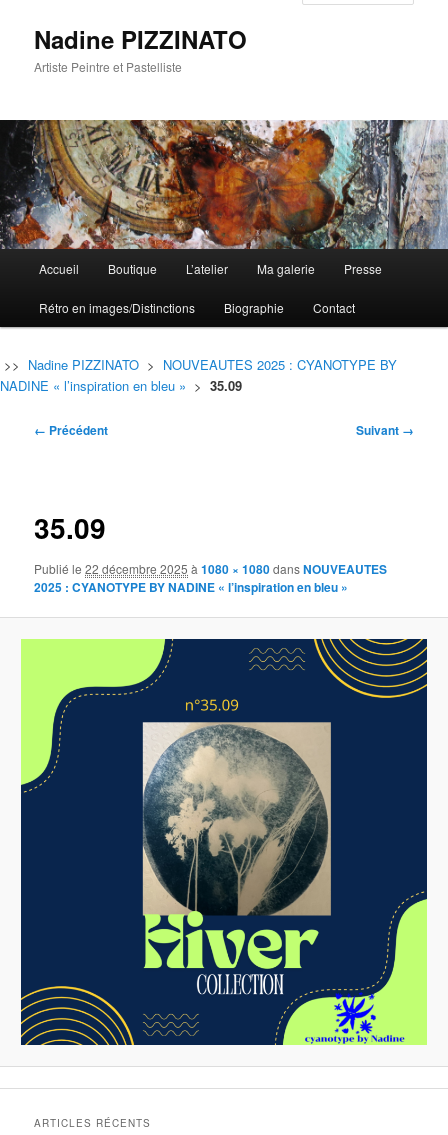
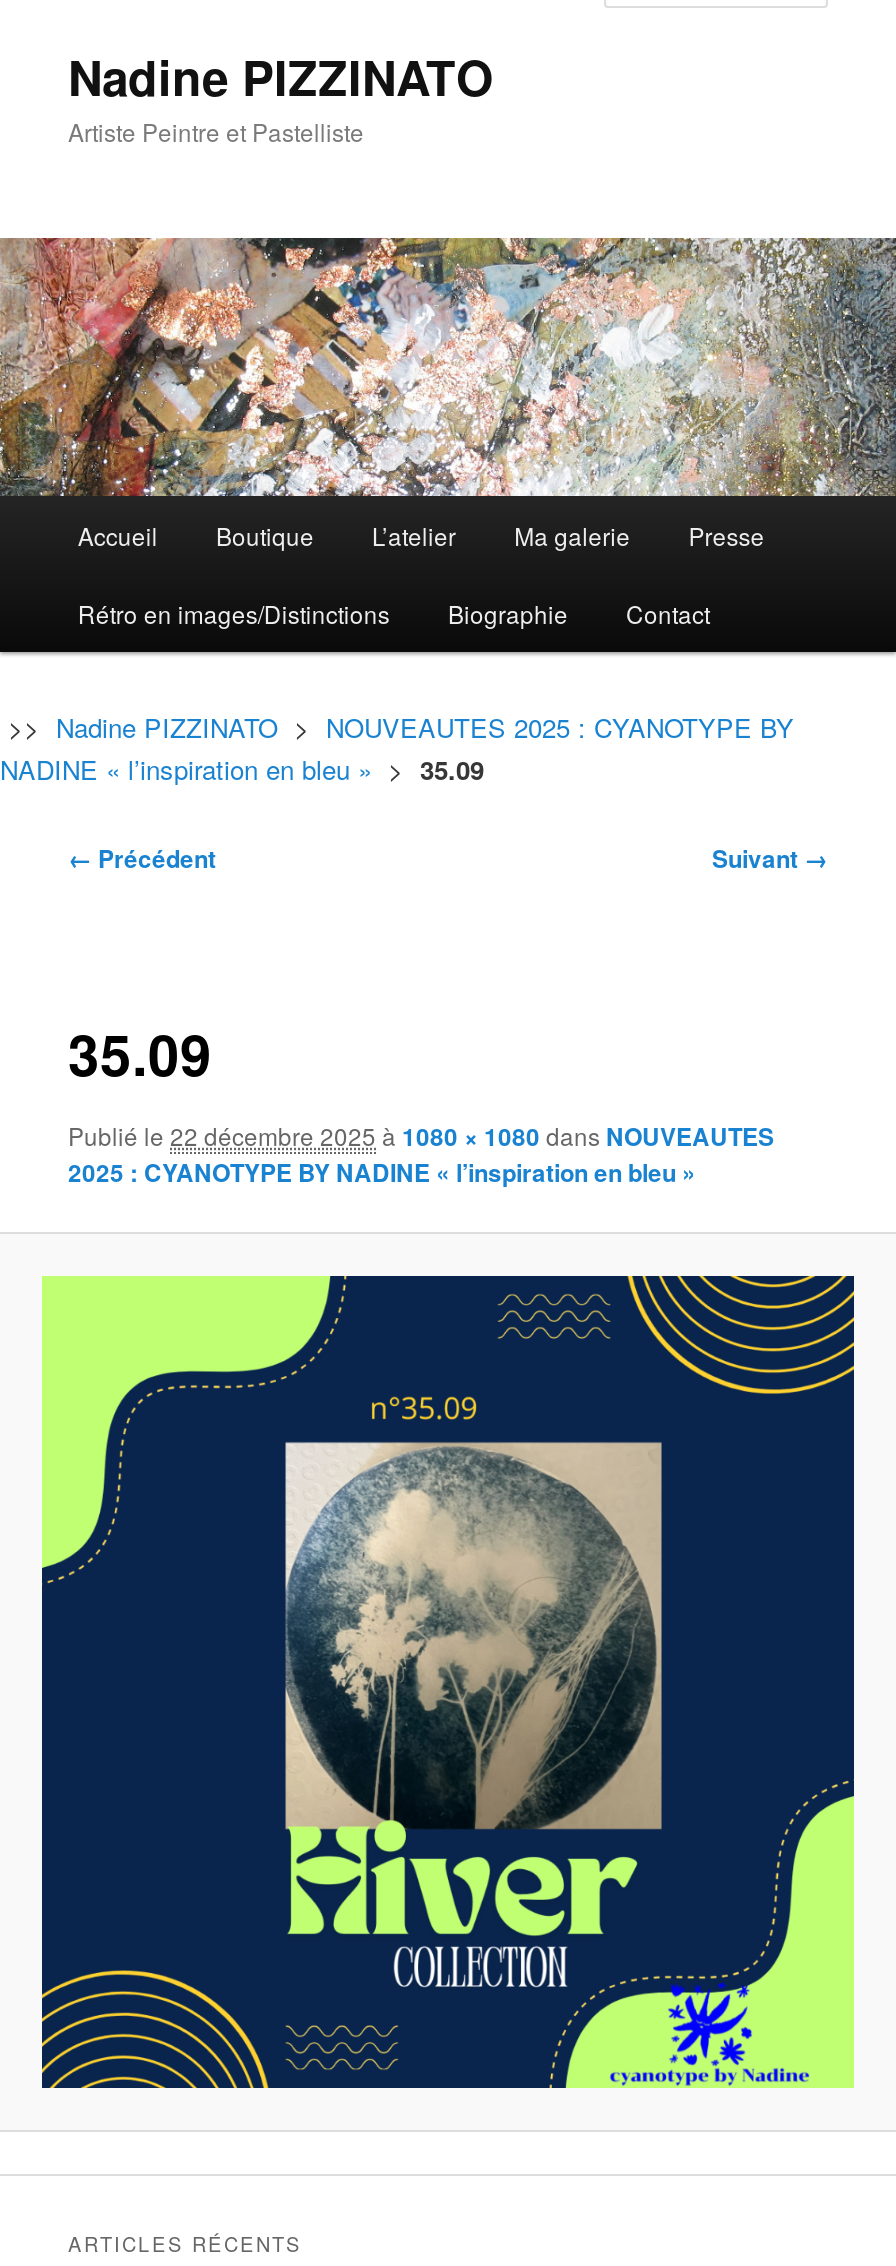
[3,119,445,250] [image] -> [6,236,890,498] [image]

